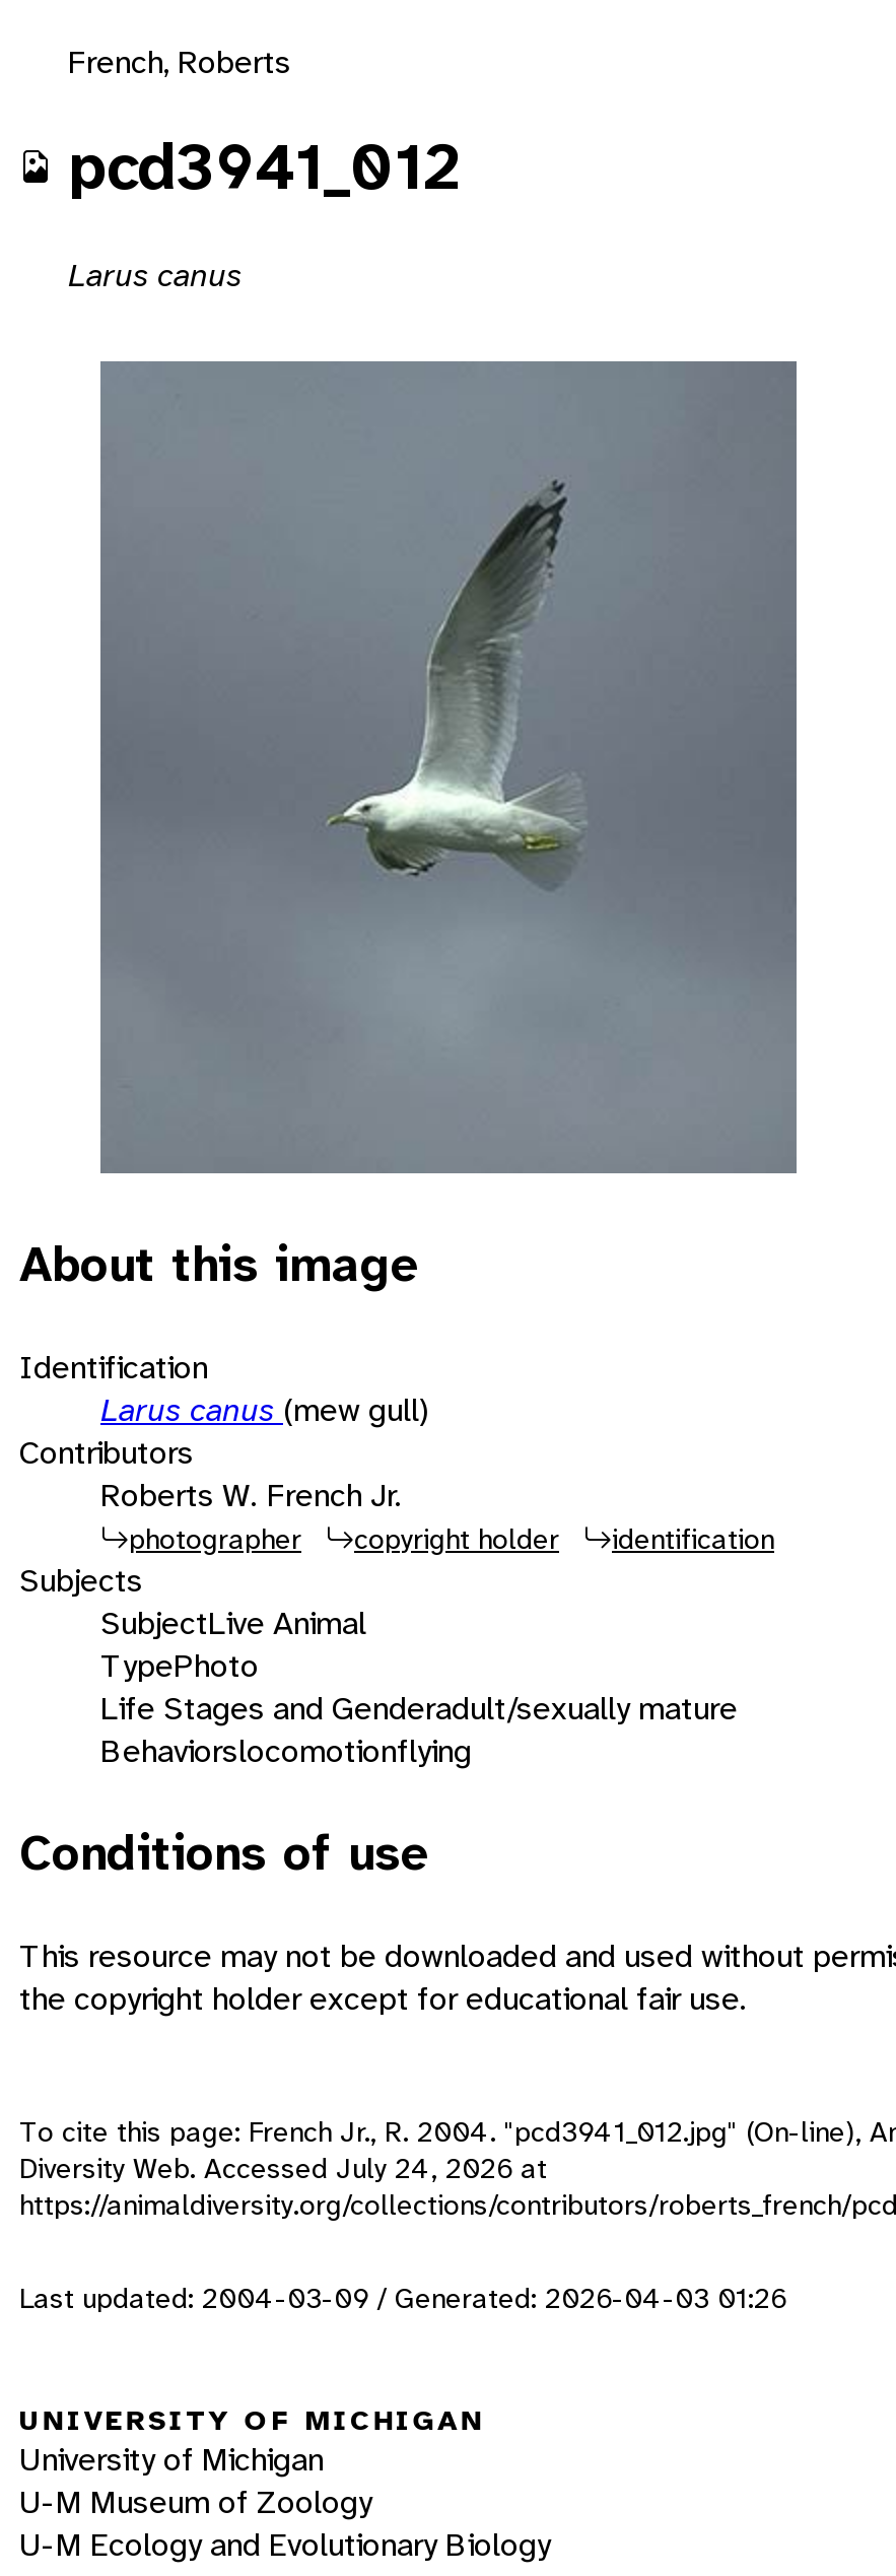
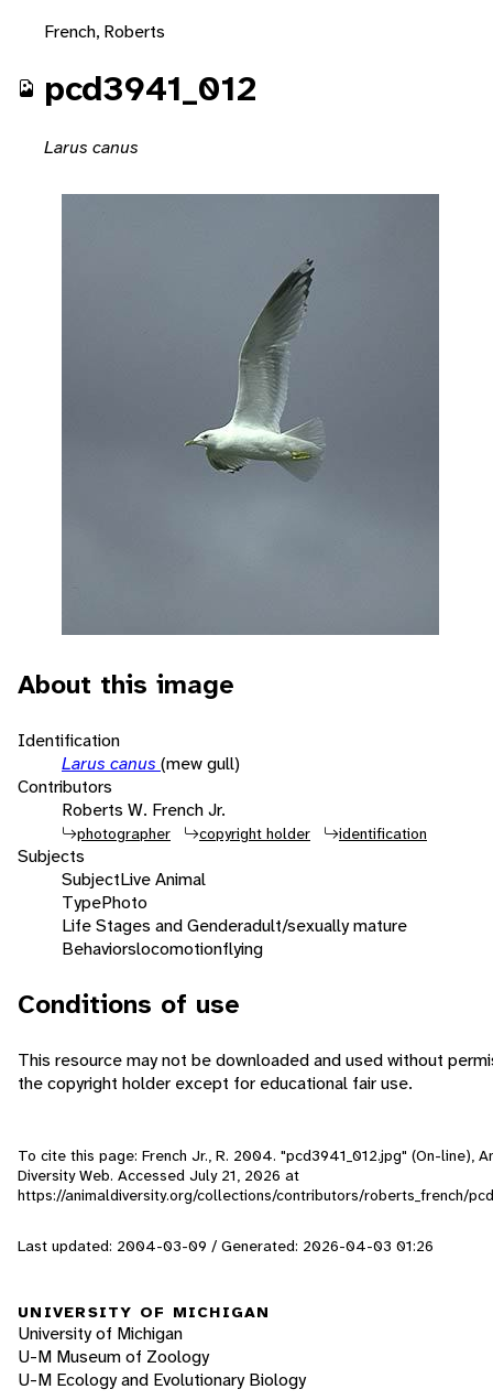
[19,2150,547,2186] Diversity Web. Accessed July 24, 2026 at -> [18,1165,299,1185] Diversity Web. Accessed July 21, 2026 at

